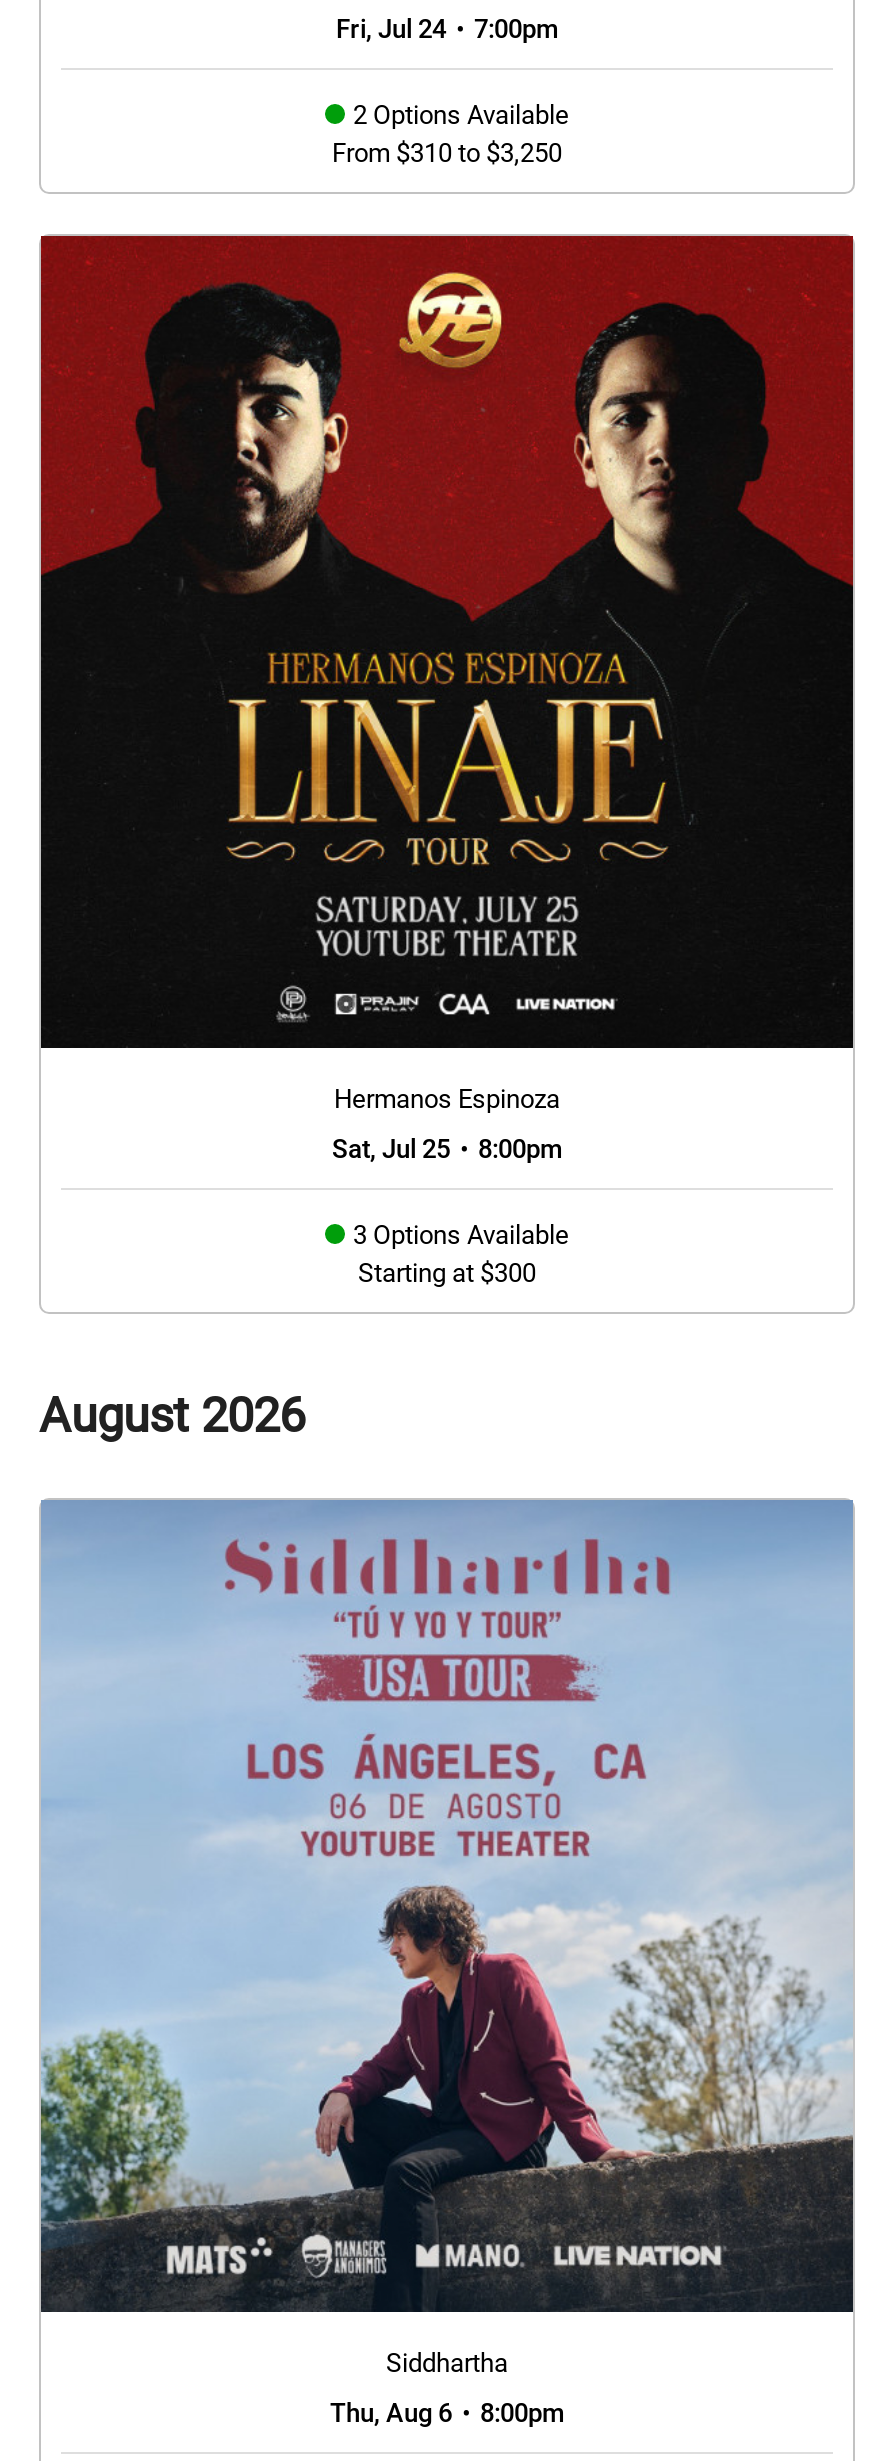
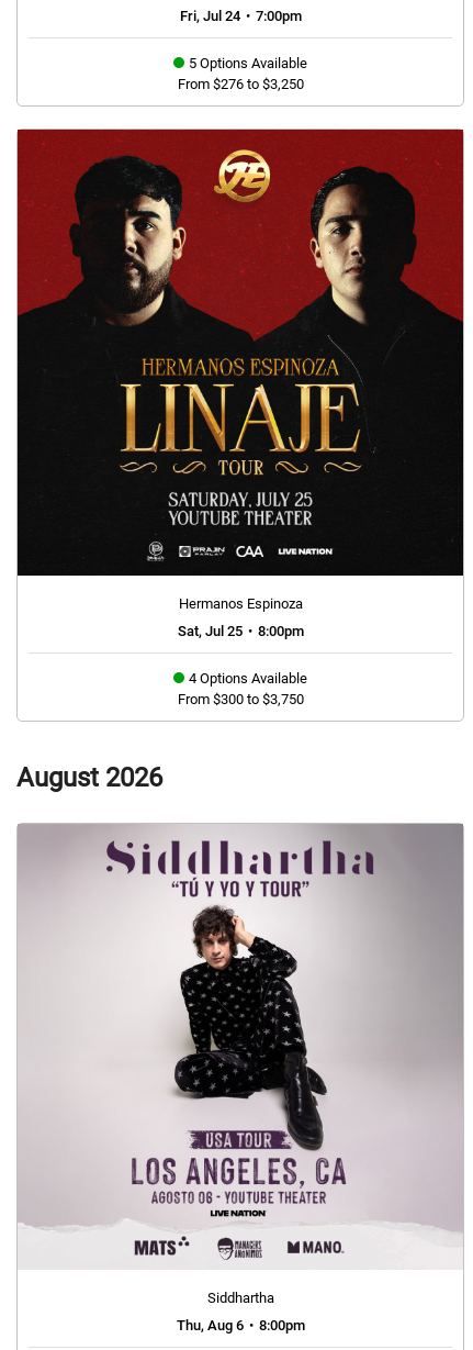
[353,100,569,130] 2 Options Available -> [189,55,307,71] 5 Options Available
[332,138,562,168] From $310 to $3,250 -> [177,76,303,92] From $276 to $3,250
[353,1220,569,1288] 3 Options Available | Starting at $300 -> [177,670,307,707] 4 Options Available | From $300 to $3,750
[39,1500,855,2314] [image] -> [18,824,463,1270] [image]

